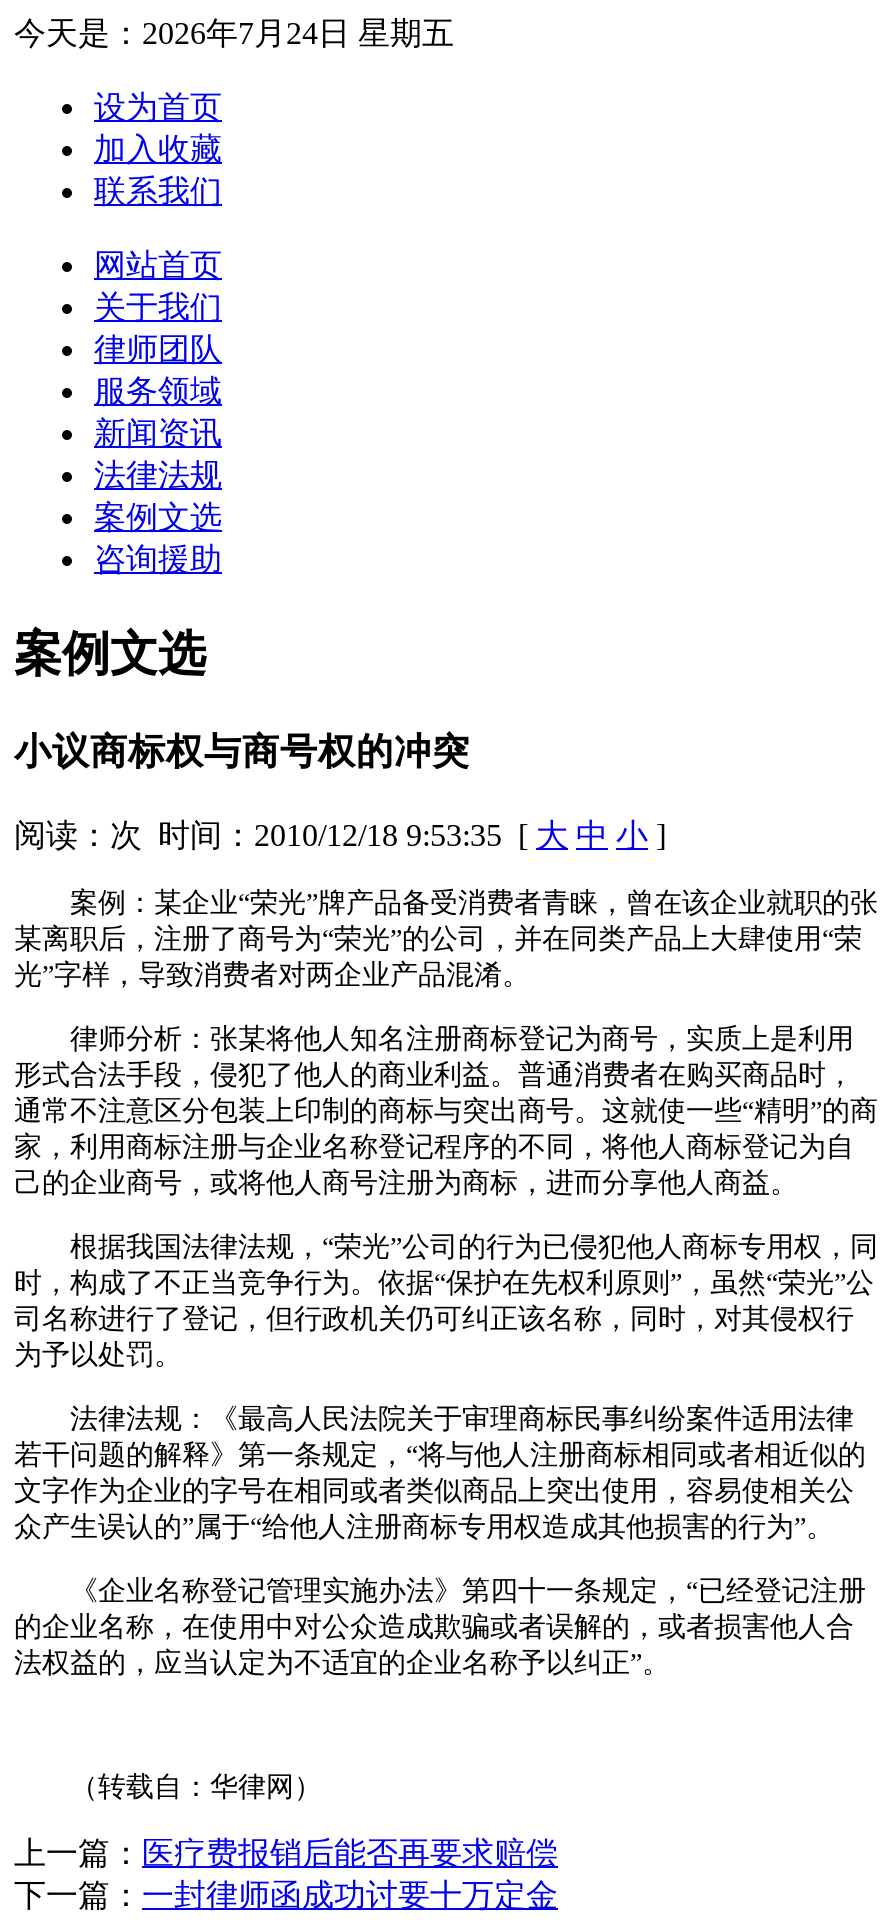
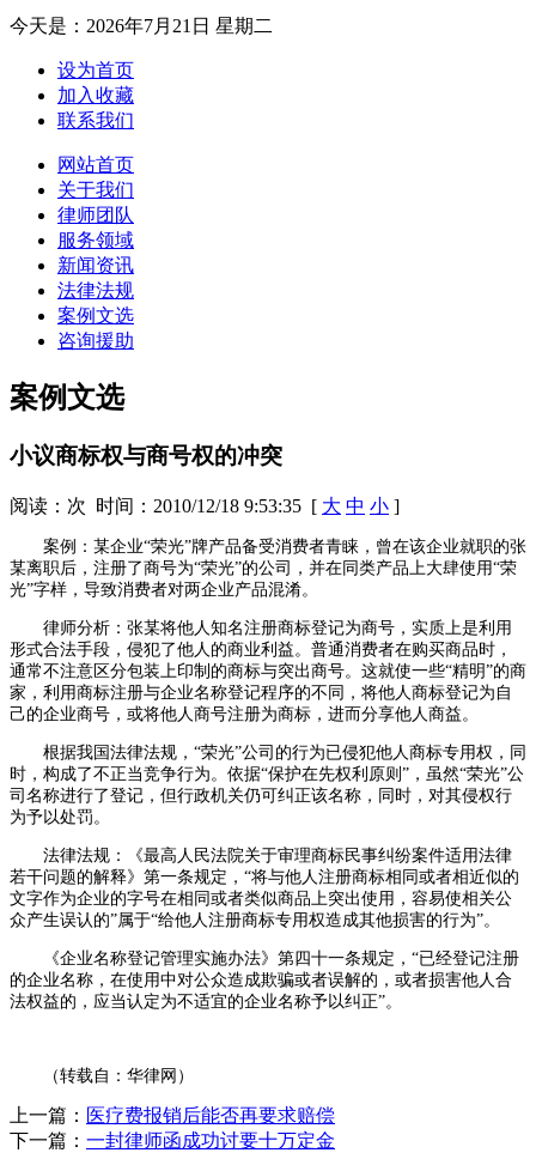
[14,16,454,50] 今天是：2026年7月24日 星期五 -> [10,16,273,36] 今天是：2026年7月21日 星期二

